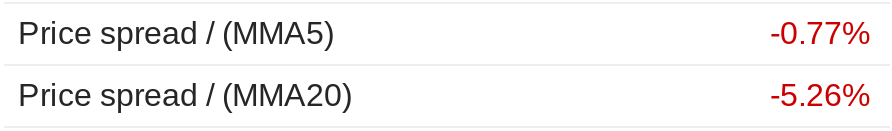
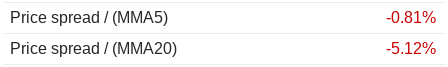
[770,16,870,50] -0.77% -> [386,9,436,26] -0.81%
[770,78,870,112] -5.26% -> [386,40,436,57] -5.12%

